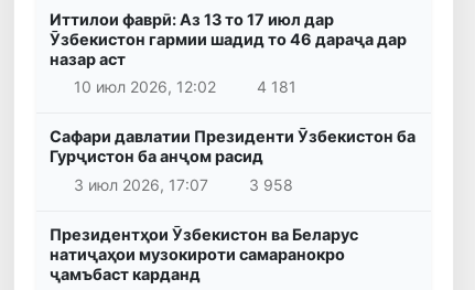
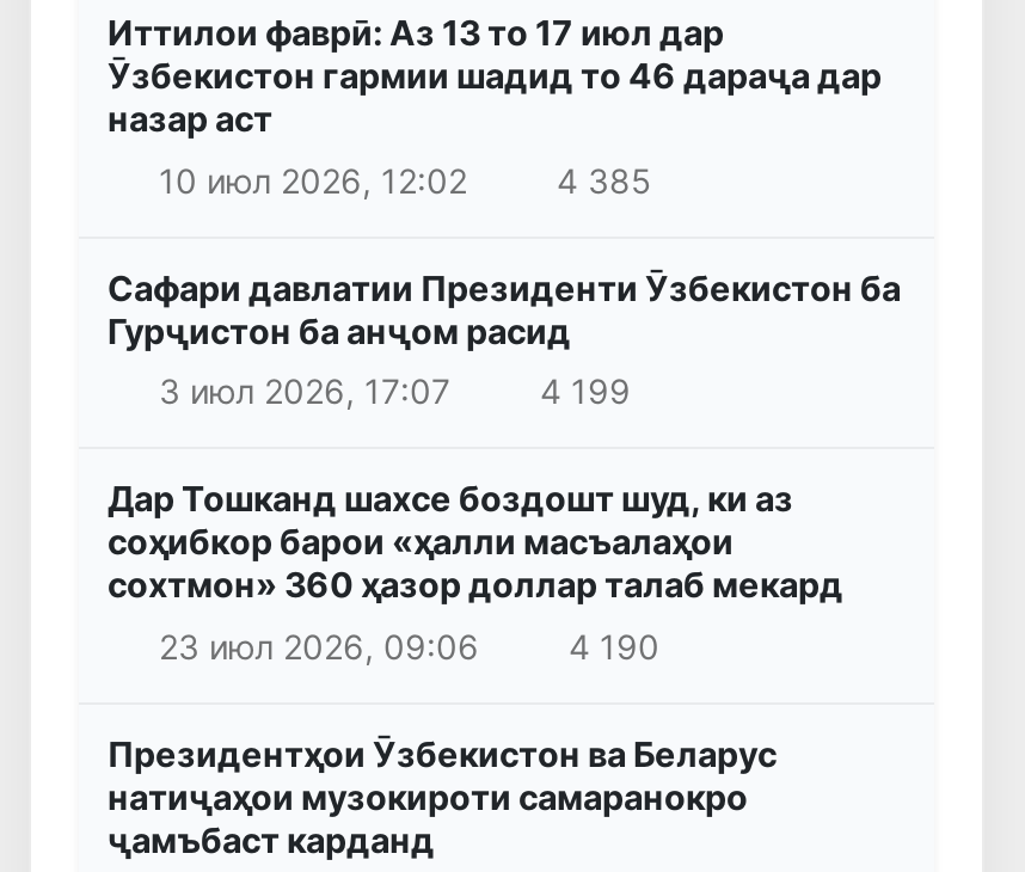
[257,78,296,96] 4 181 -> [557,159,652,199] 4 385
[249,175,293,194] 3 958 -> [108,370,843,666] 4 199 | Дар Тошканд шахсе боздошт шуд, ки аз | соҳибкор барои «ҳалли масъалаҳои | сохтмон» 360 ҳазор доллар талаб мекард | 23 июл 2026, 09:06 | 4 190

